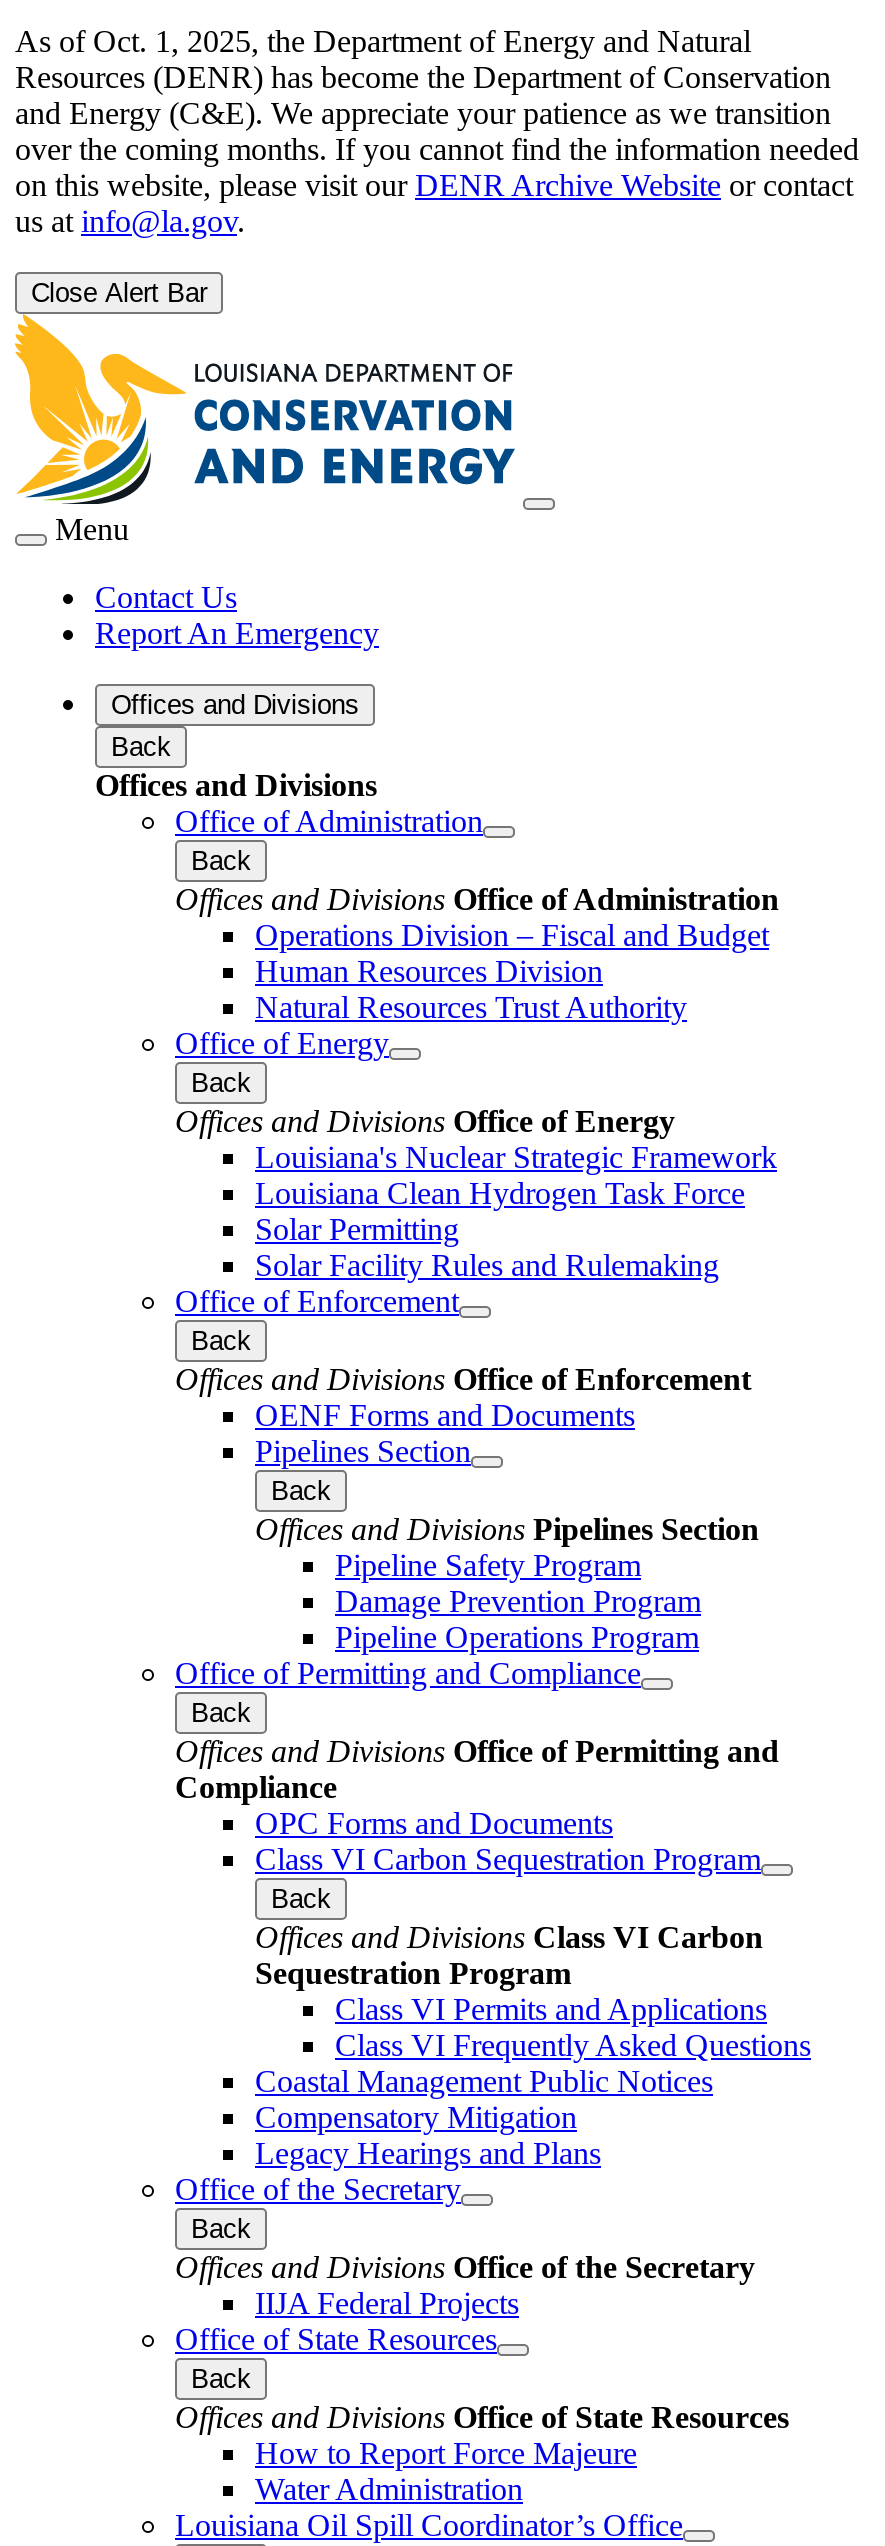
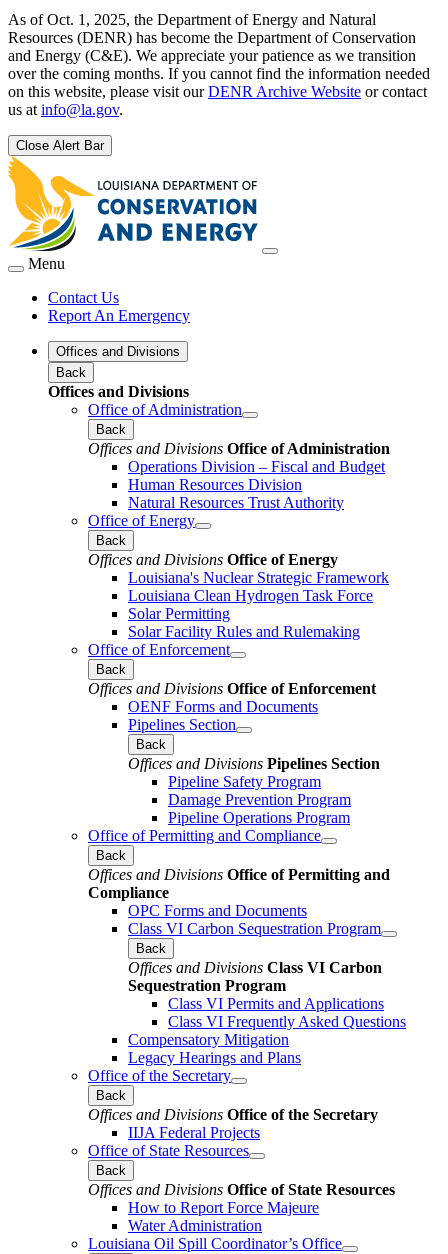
[255,2063,713,2097] Coastal Management Public Notices -> none

